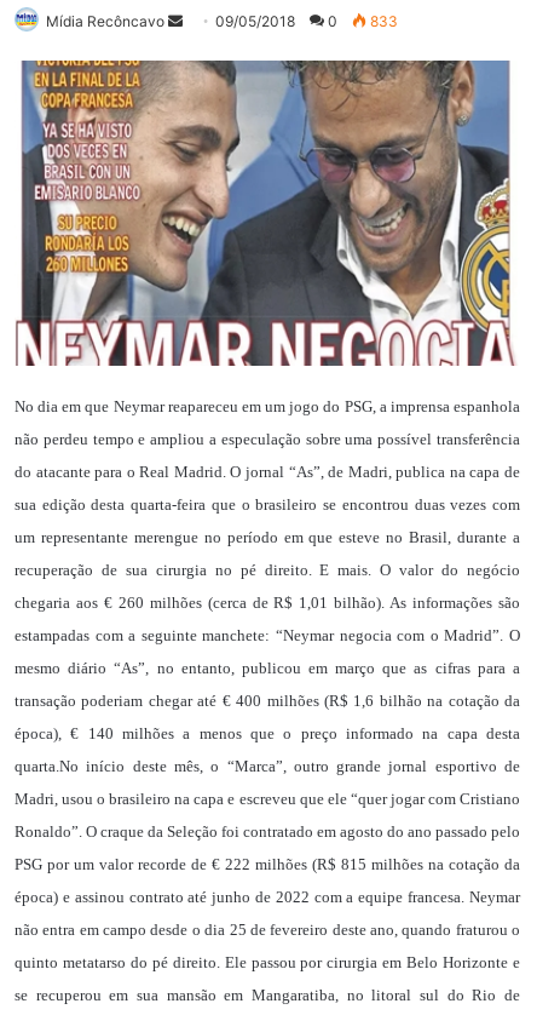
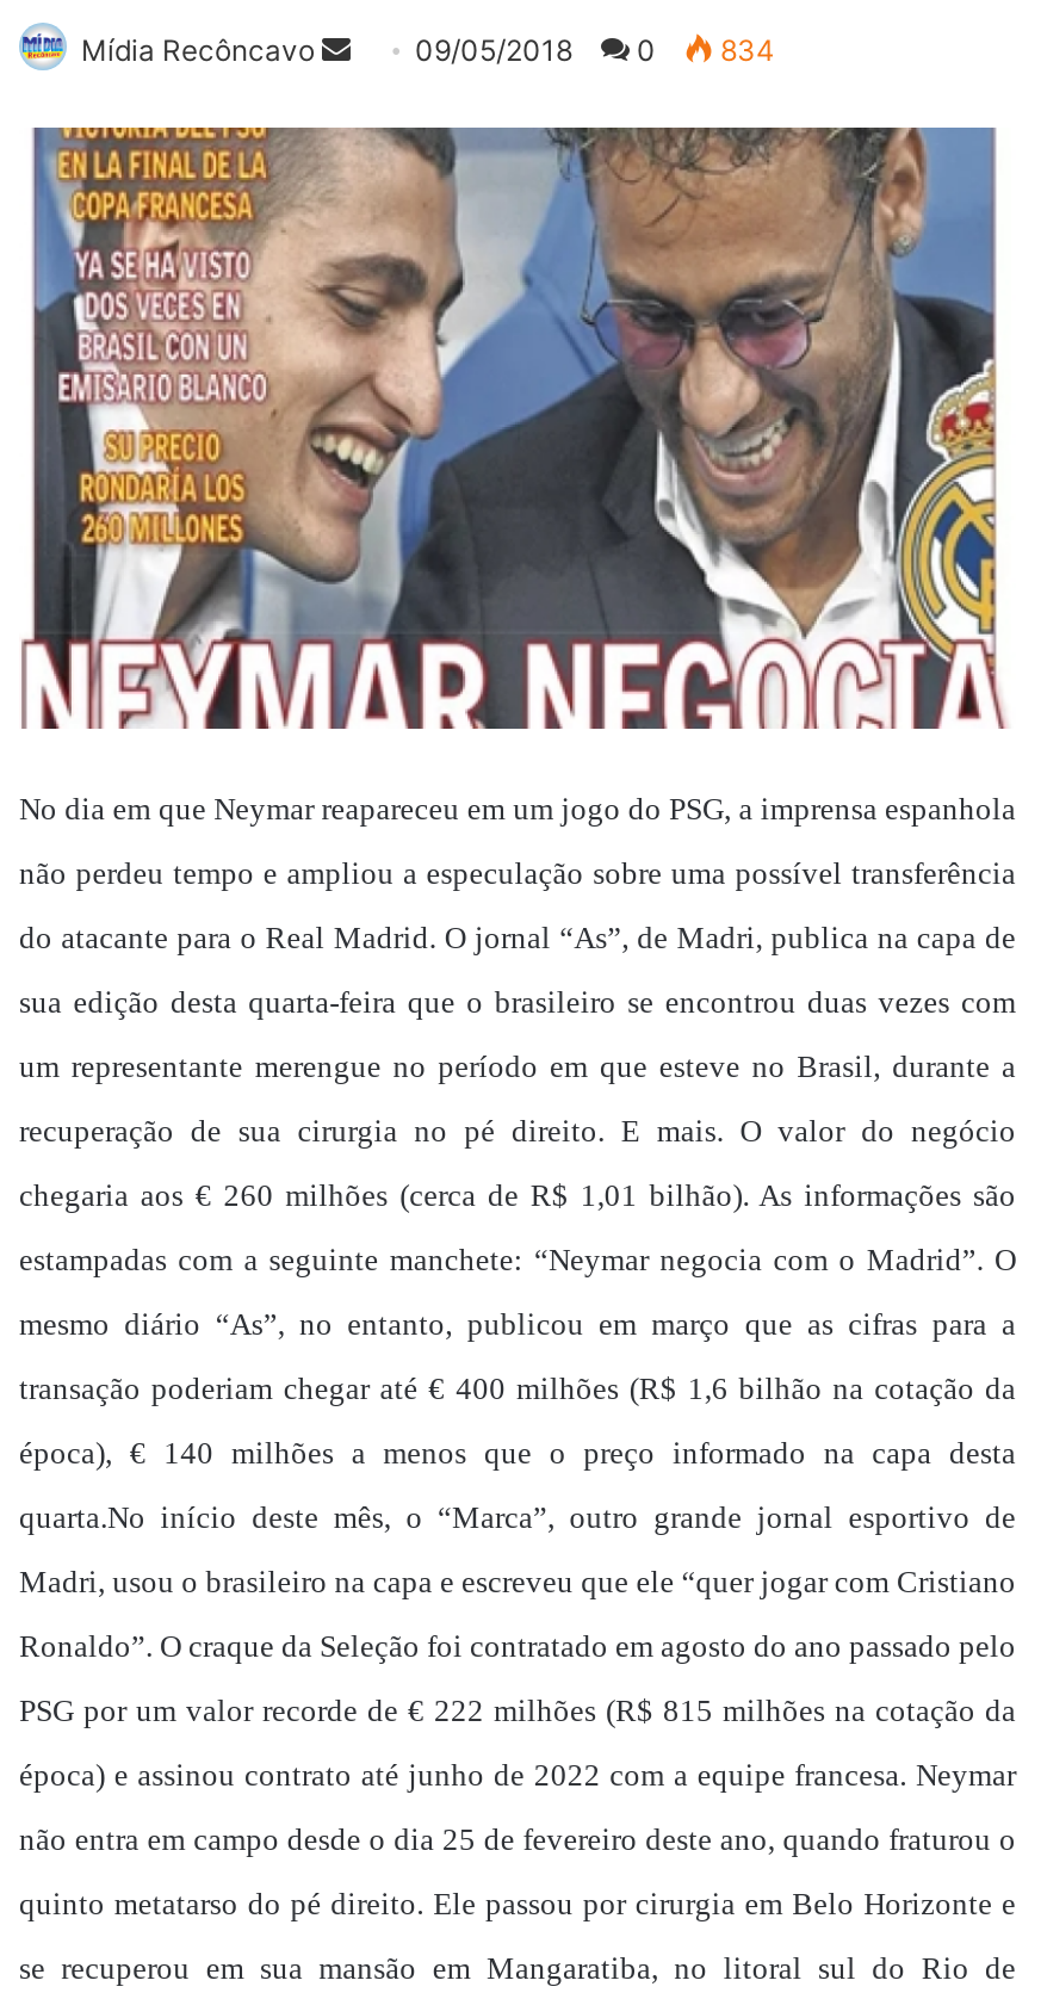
[366,12,398,31] 833 -> [713,33,775,68] 834

